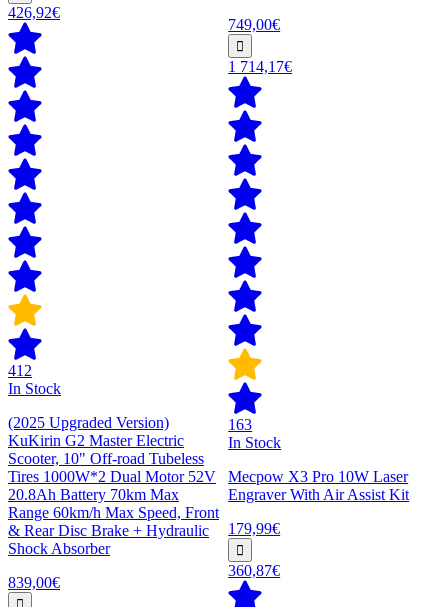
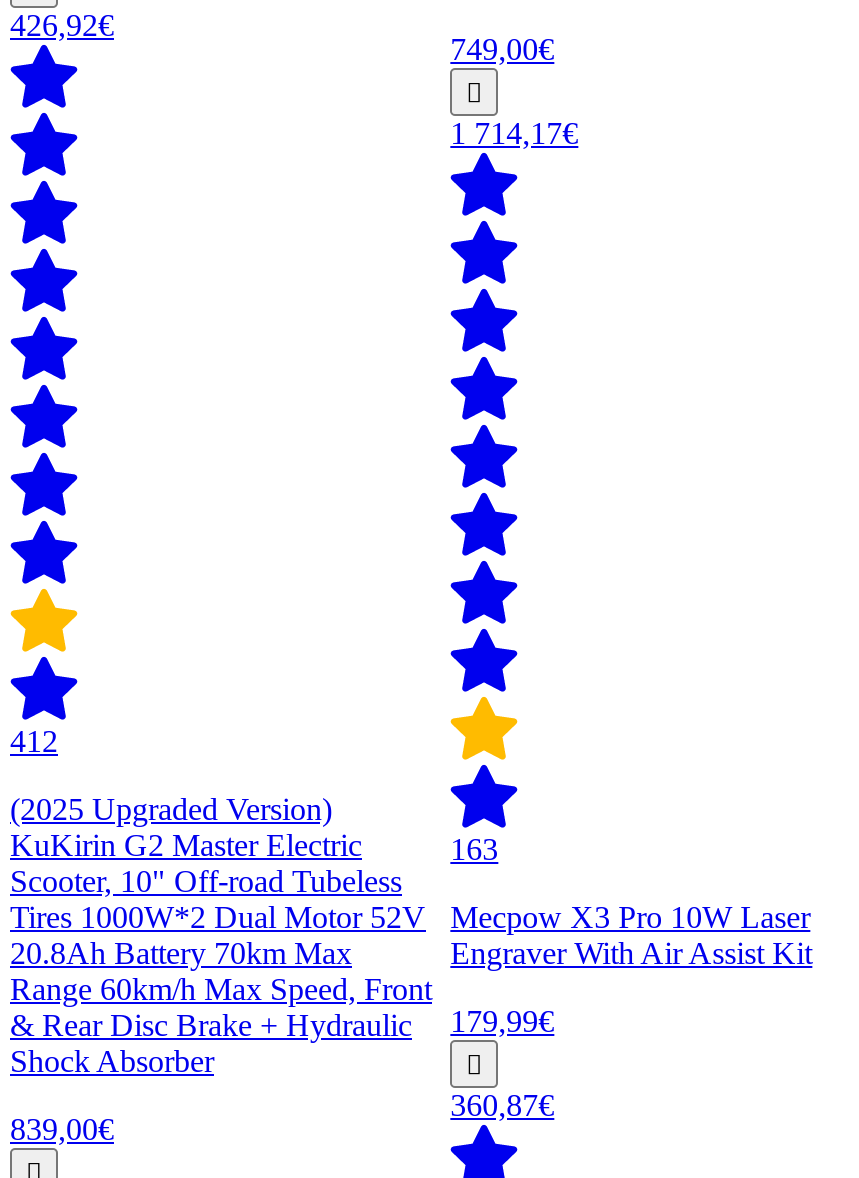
[8,380,61,397] In Stock -> none
[228,434,281,451] In Stock -> none

